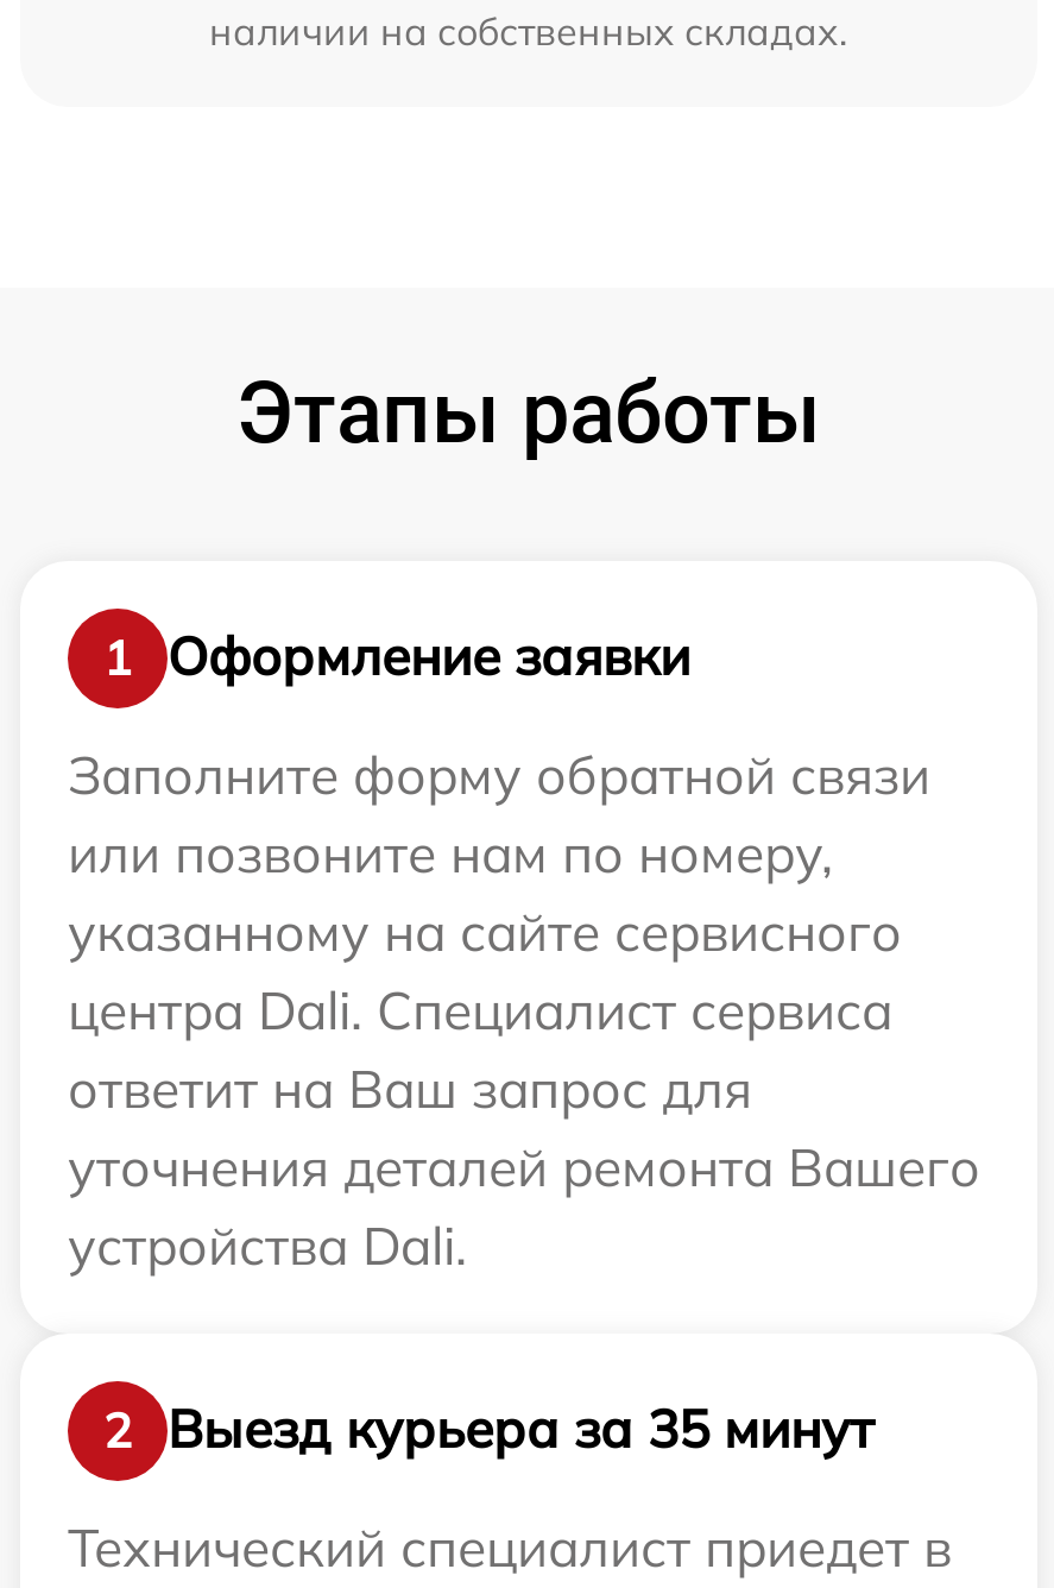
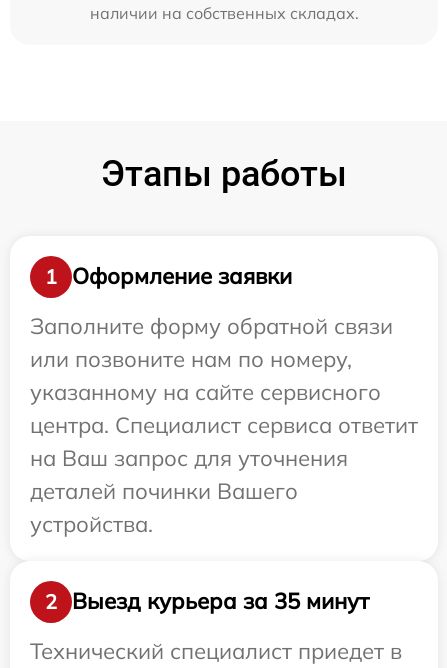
[68,977,980,1279] центра Dali. Специалист сервиса | ответит на Ваш запрос для | уточнения деталей ремонта Вашего | устройства Dali. -> [30,411,418,538] центра. Специалист сервиса ответит | на Ваш запрос для уточнения | деталей починки Вашего | устройства.

